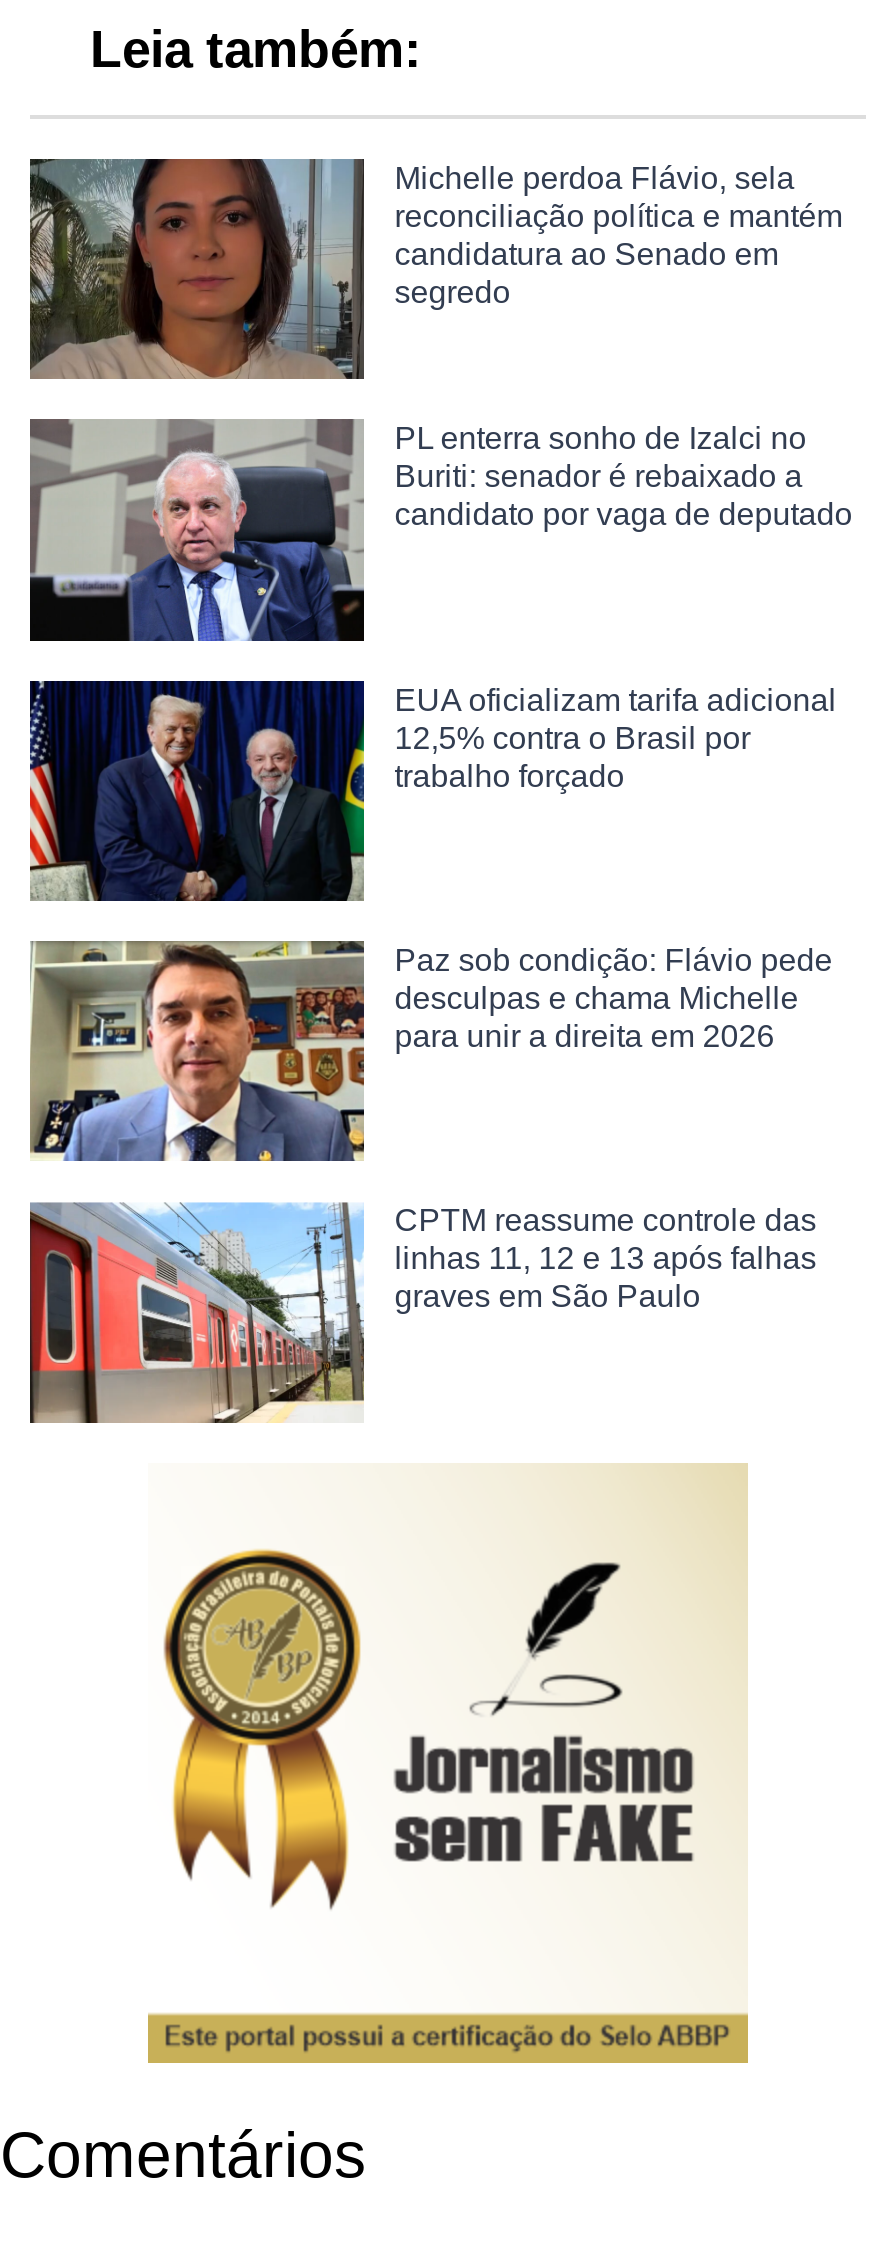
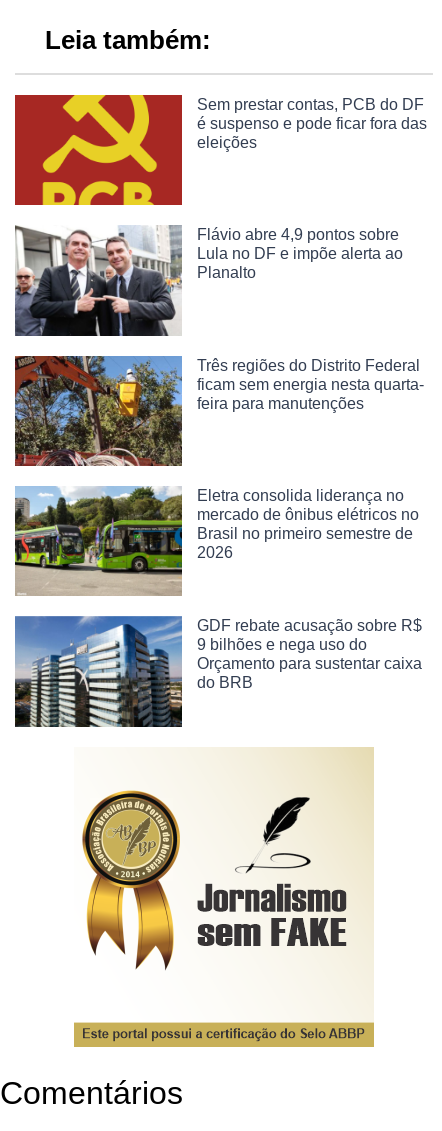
[28,157,842,381] [image] | Michelle perdoa Flávio, sela | reconciliação política e mantém | candidatura ao Senado em | segredo -> [14,94,427,206] [image] | Sem prestar contas, PCB do DF | é suspenso e pode ficar fora das | eleições
[28,417,852,643] [image] | PL enterra sonho de Izalci no | Buriti: senador é rebaixado a | candidato por vaga de deputado -> [14,225,403,337] [image] | Flávio abre 4,9 pontos sobre | Lula no DF e impõe alerta ao | Planalto
[28,679,836,903] [image] | EUA oficializam tarifa adicional | 12,5% contra o Brasil por | trabalho forçado -> [14,355,424,467] [image] | Três regiões do Distrito Federal | ficam sem energia nesta quarta- | feira para manutenções
[30,939,832,1163] [image] | Paz sob condição: Flávio pede | desculpas e chama Michelle | para unir a direita em 2026 -> [14,486,419,596] [image] | Eletra consolida liderança no | mercado de ônibus elétricos no | Brasil no primeiro semestre de | 2026
[28,1201,816,1425] [image] | CPTM reassume controle das | linhas 11, 12 e 13 após falhas | graves em São Paulo -> [14,615,422,728] [image] | GDF rebate acusação sobre R$ | 9 bilhões e nega uso do | Orçamento para sustentar caixa | do BRB

